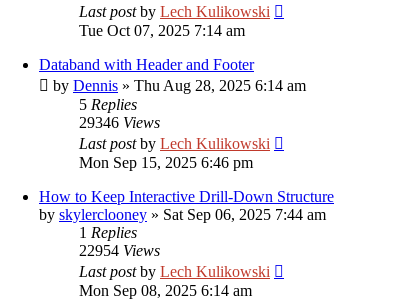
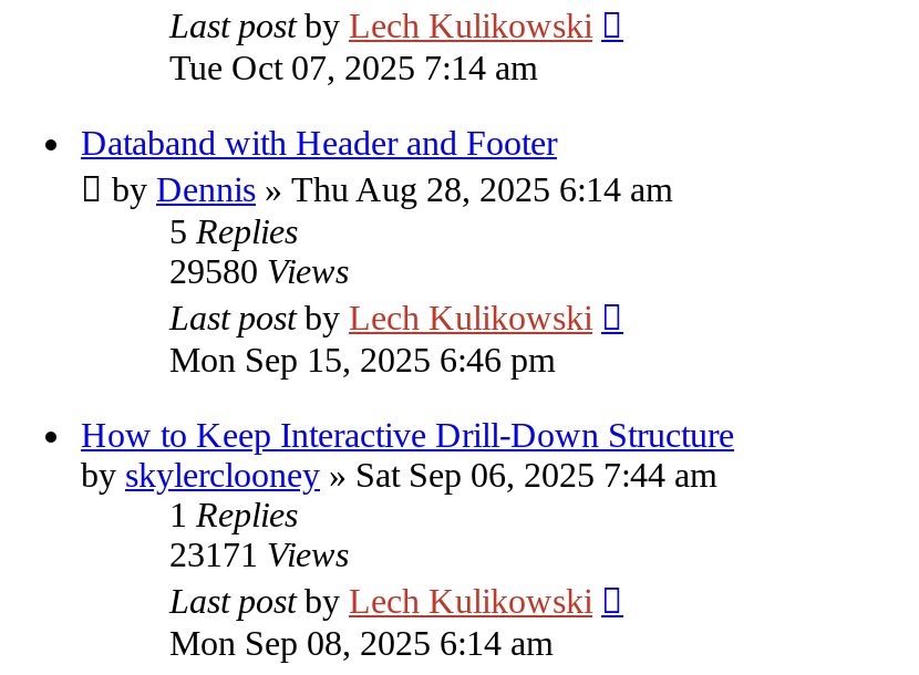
[79,114,160,131] 29346 Views -> [169,252,349,290] 29580 Views
[79,242,160,259] 22954 Views -> [169,536,349,573] 23171 Views

